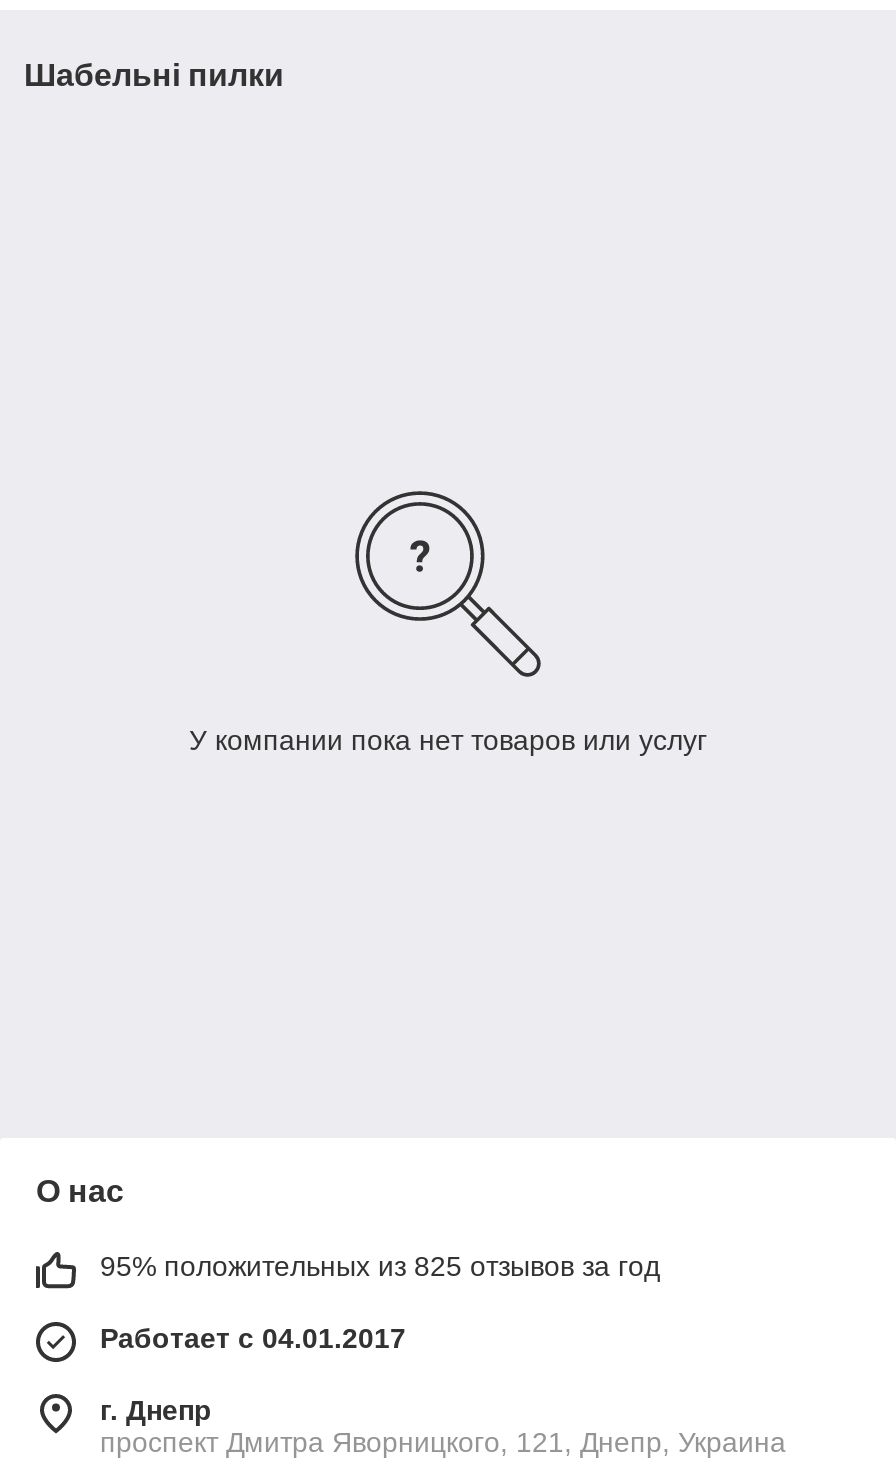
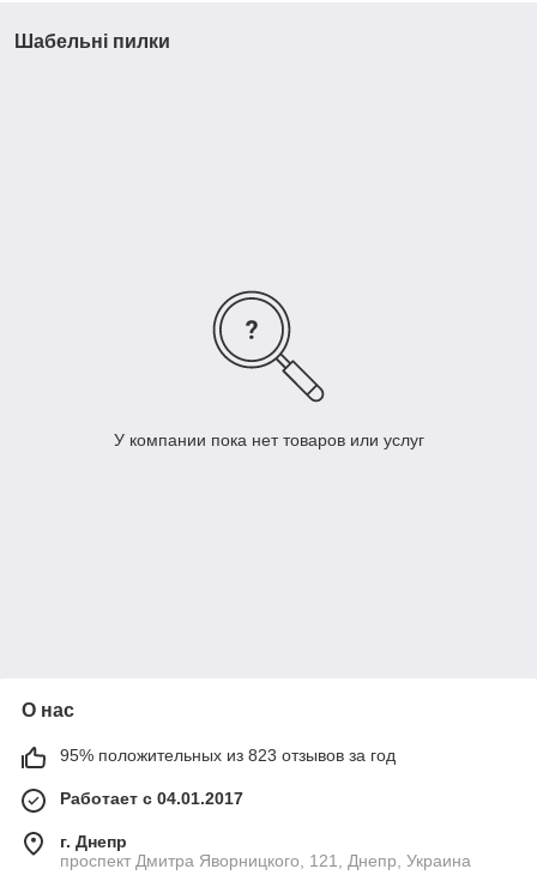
[100,1251,660,1283] 95% положительных из 825 отзывов за год -> [60,746,396,765] 95% положительных из 823 отзывов за год

